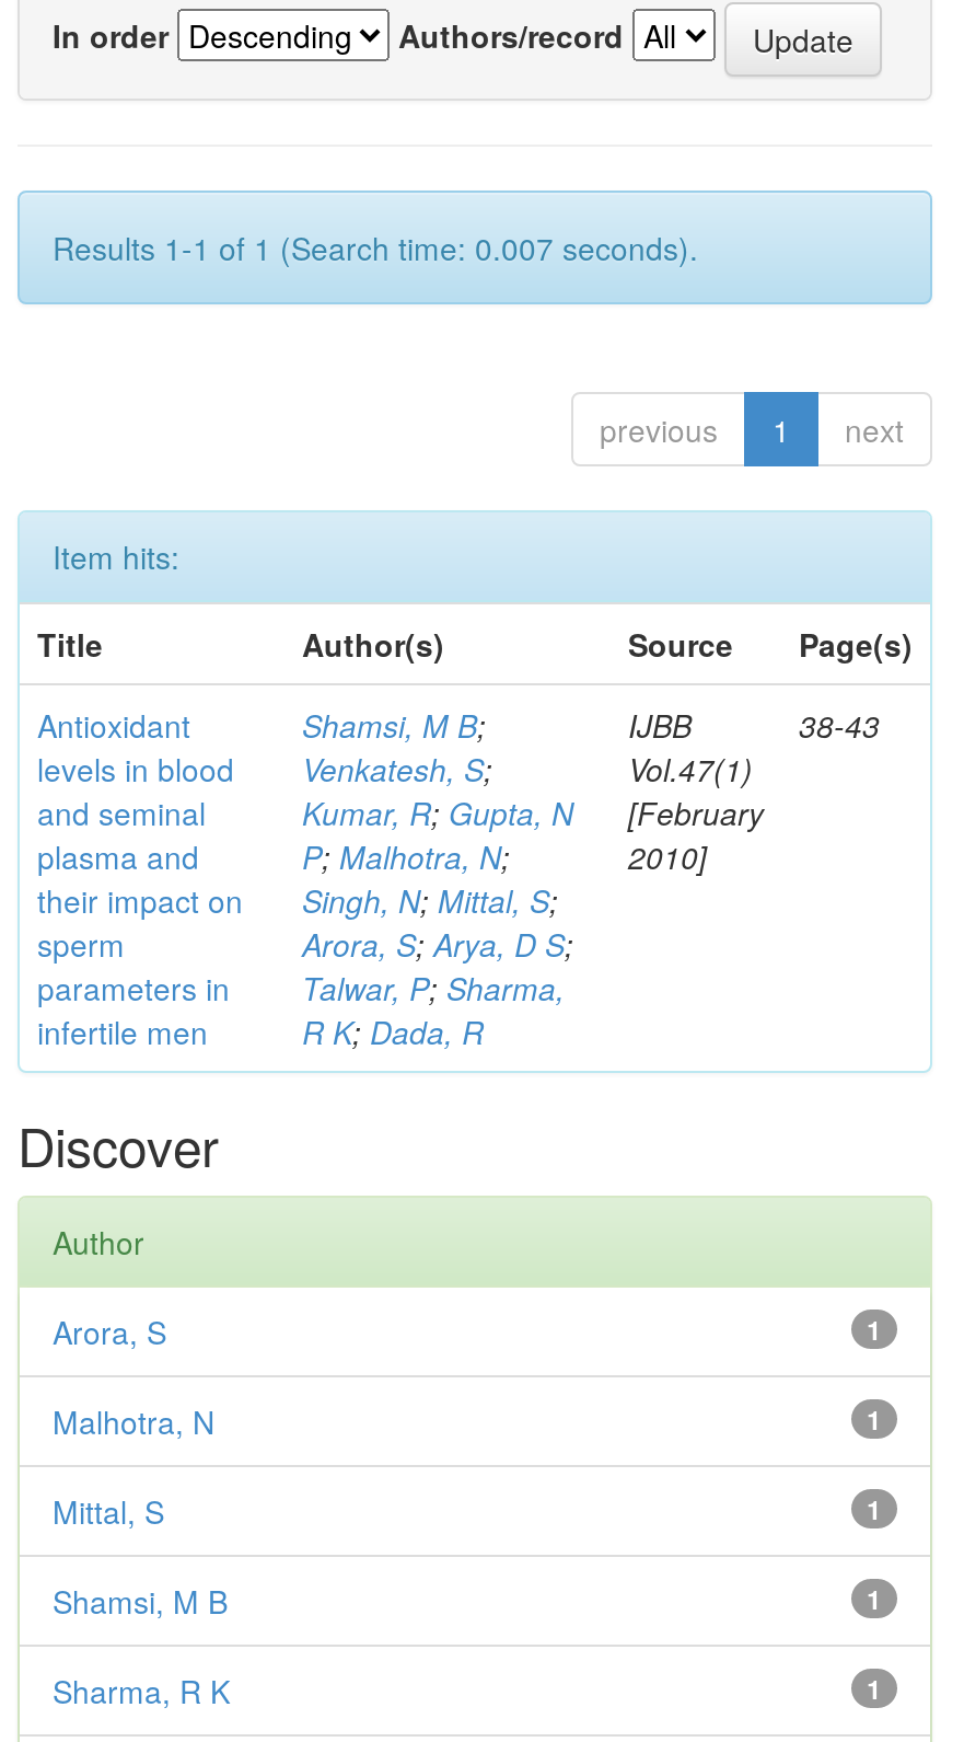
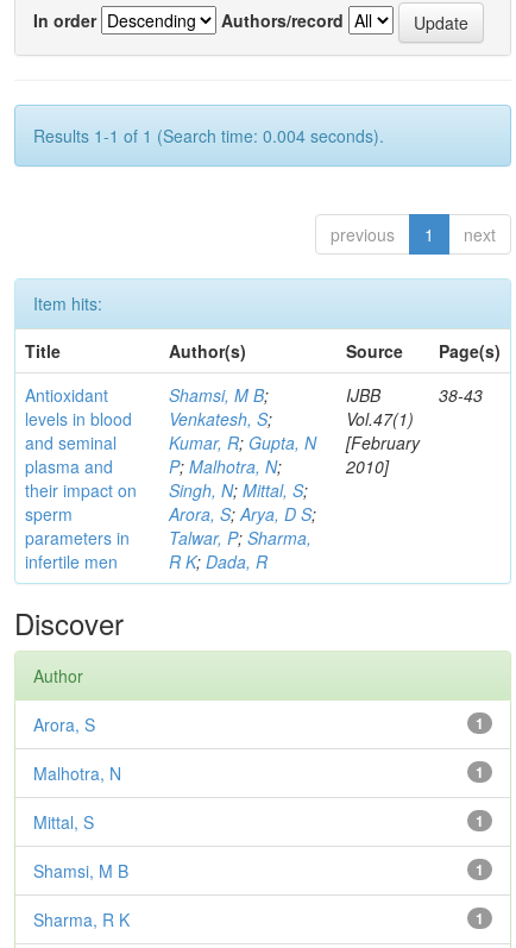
[53,226,698,269] Results 1-1 of 1 (Search time: 0.007 seconds). -> [33,124,384,147] Results 1-1 of 1 (Search time: 0.004 seconds).

